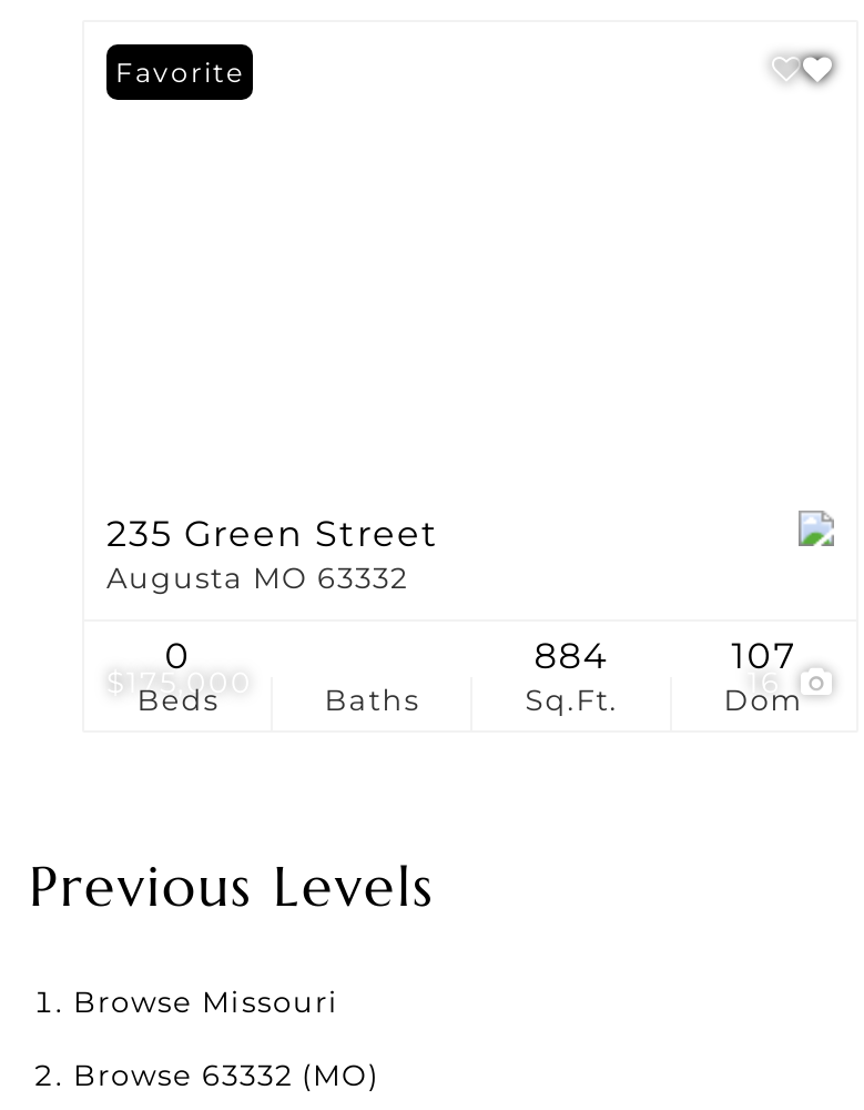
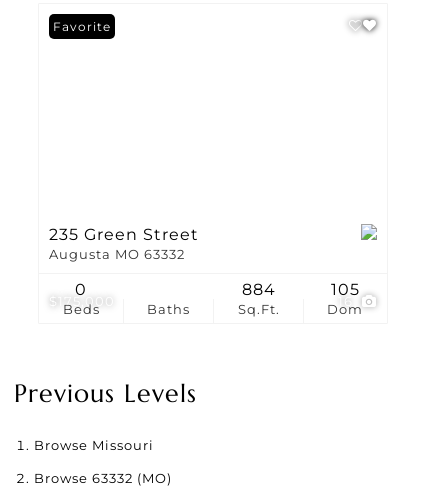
[732,635,796,677] 107 -> [331,280,360,299] 105

